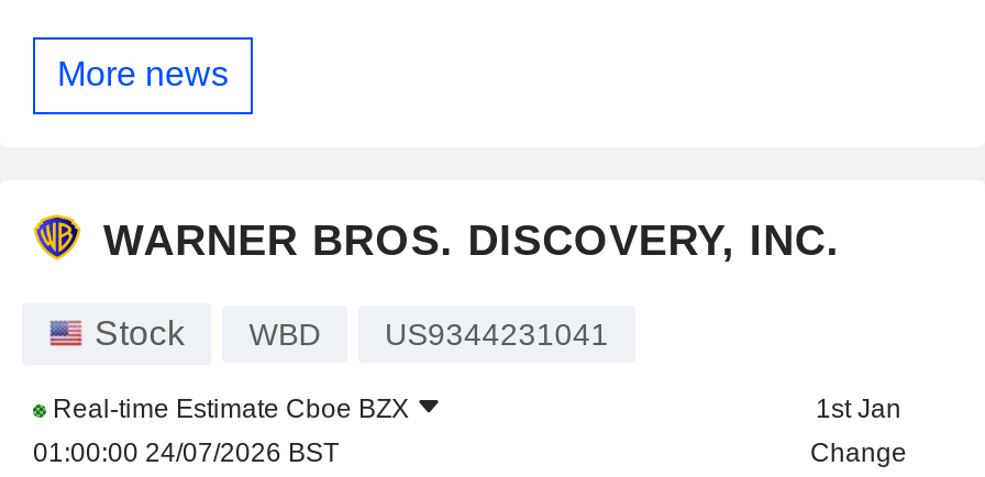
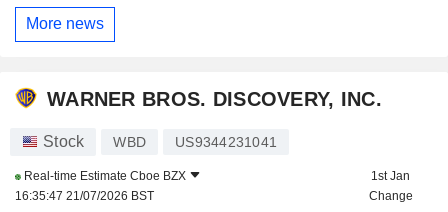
[33,437,339,468] 01:00:00 24/07/2026 BST -> [15,189,154,203] 16:35:47 21/07/2026 BST

